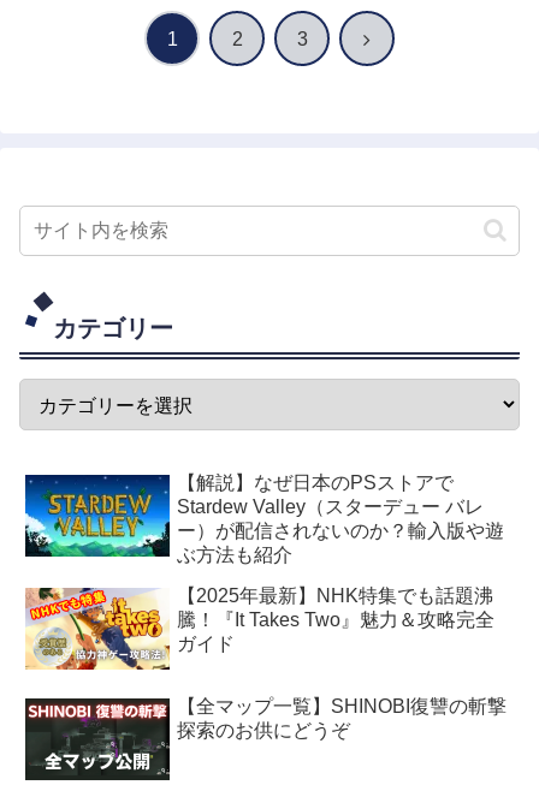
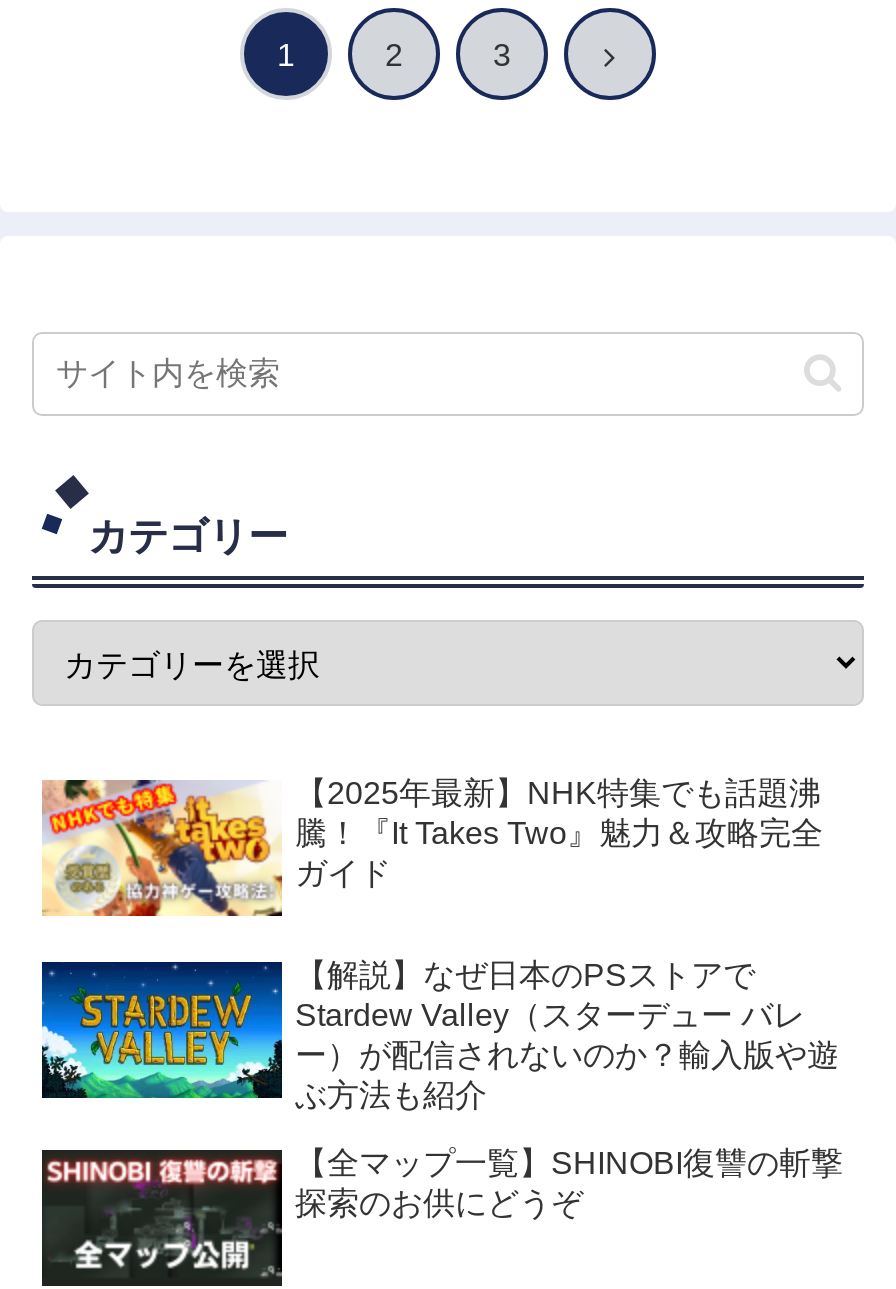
moved [23,473,505,565] -> [38,959,839,1113]: [image] | 【解説】なぜ日本のPSストアで | Stardew Valley（スターデュー バレ | ー）が配信されないのか？輸入版や遊 | ぶ方法も紹介
moved [25,586,495,671] -> [42,776,823,918]: [image] | 【2025年最新】NHK特集でも話題沸 | 騰！『It Takes Two』魅力＆攻略完全 | ガイド

